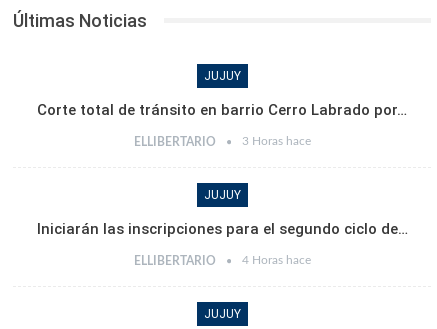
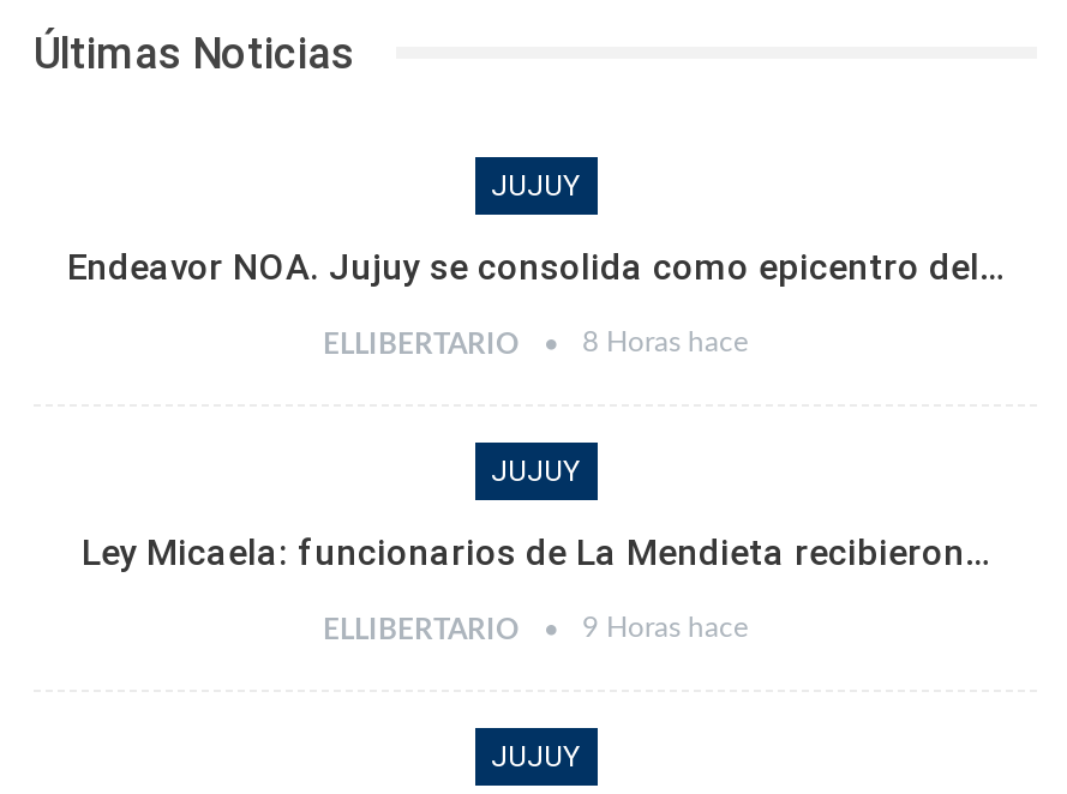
[37,101,407,119] Corte total de tránsito en barrio Cerro Labrado por… -> [67,245,1003,288] Endeavor NOA. Jujuy se consolida como epicentro del…
[133,135,310,148] ELLIBERTARIO 3 Horas hace -> [323,327,748,358] ELLIBERTARIO 8 Horas hace
[36,220,407,238] Iniciarán las inscripciones para el segundo ciclo de… -> [82,530,989,574] Ley Micaela: funcionarios de La Mendieta recibieron…
[133,254,310,267] ELLIBERTARIO 4 Horas hace -> [323,612,748,643] ELLIBERTARIO 9 Horas hace

